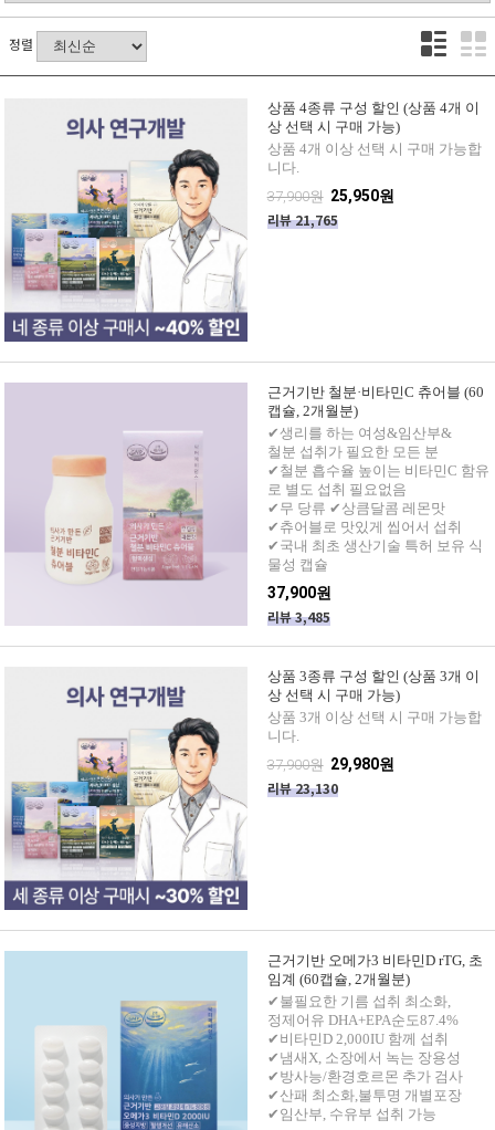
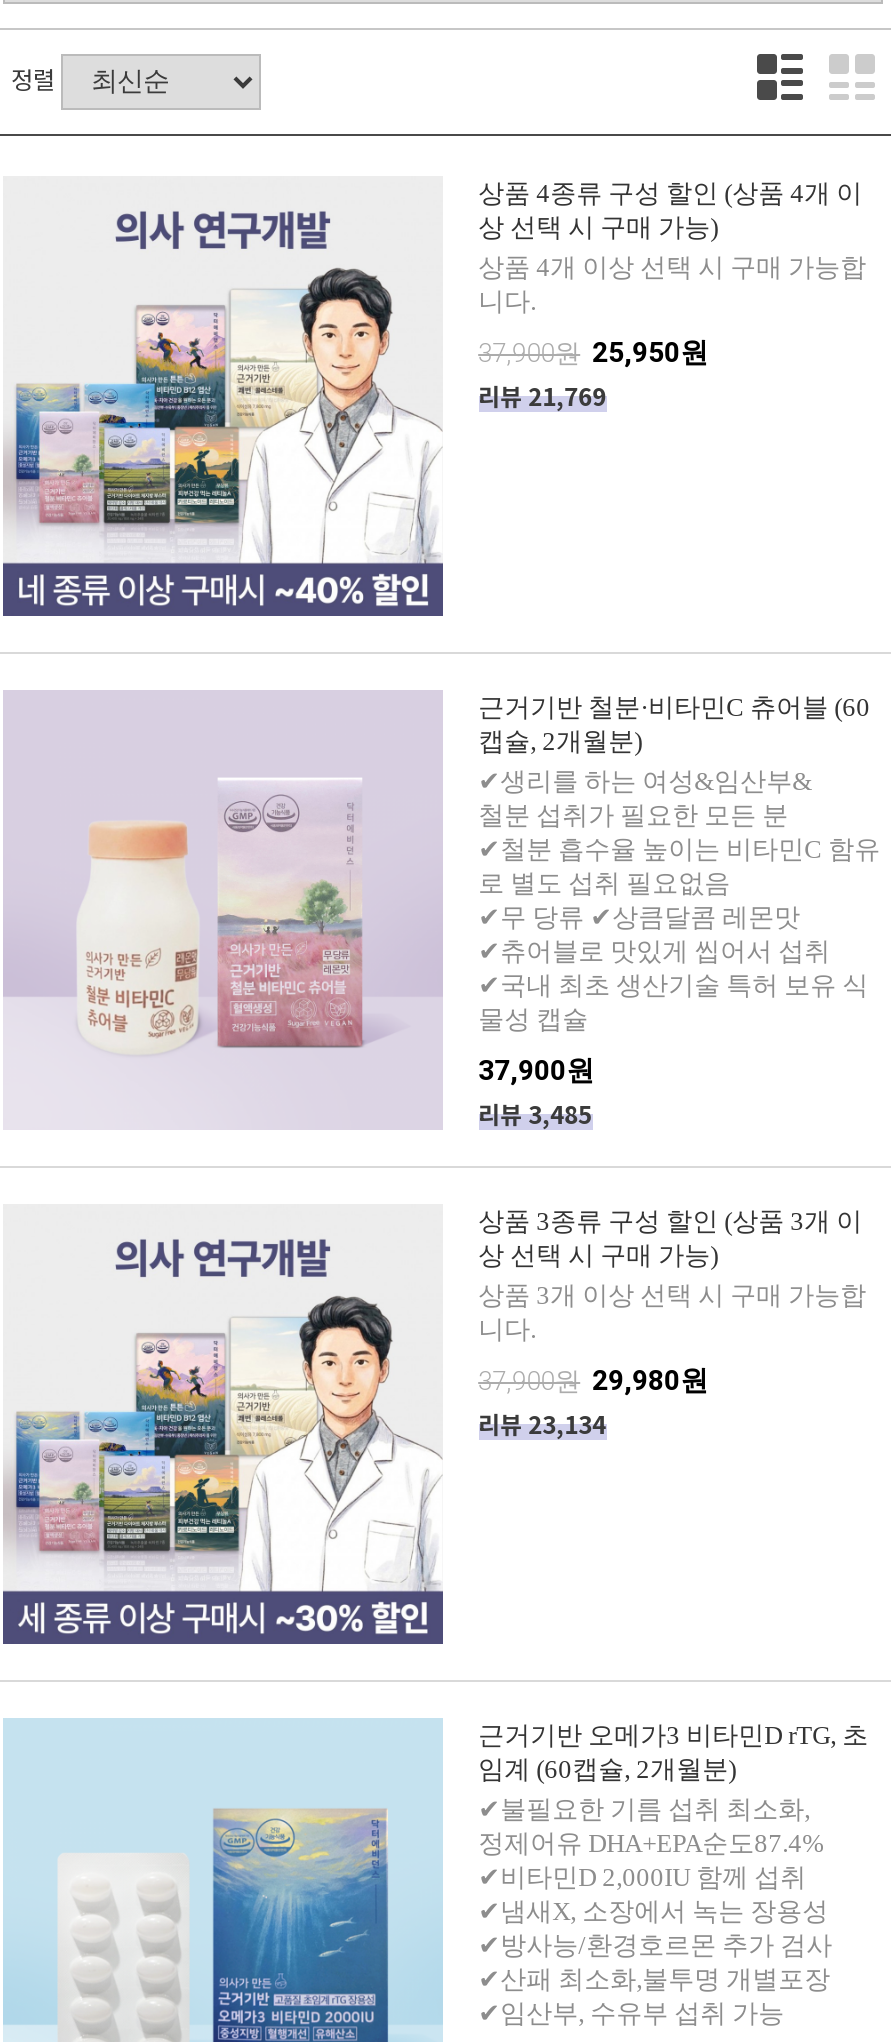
[267,210,338,229] 리뷰 21,765 -> [478,378,606,412] 리뷰 21,769
[267,778,338,797] 리뷰 23,130 -> [478,1406,606,1440] 리뷰 23,134

